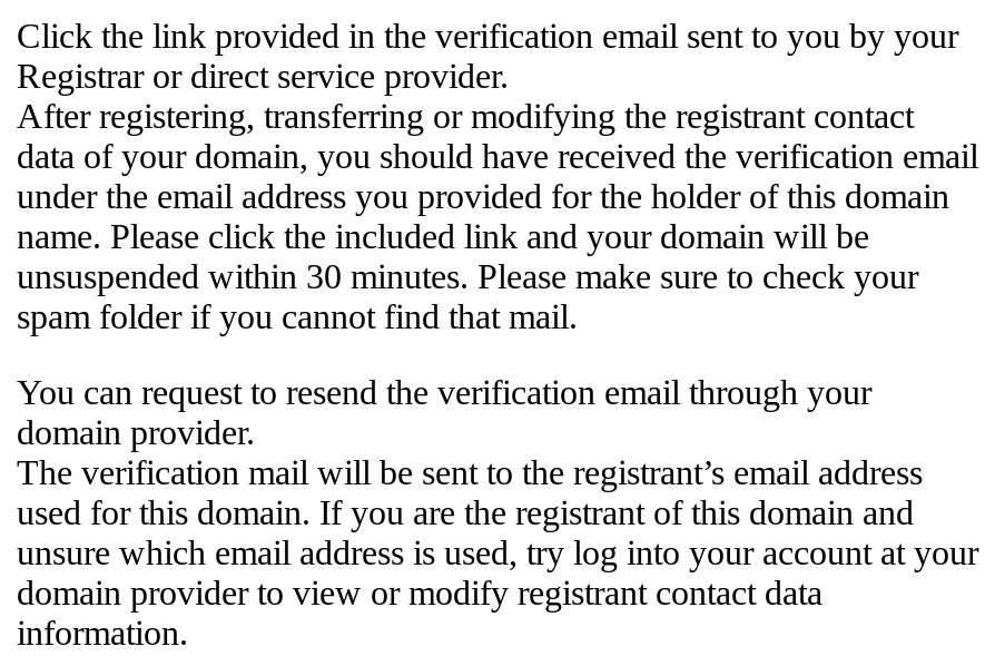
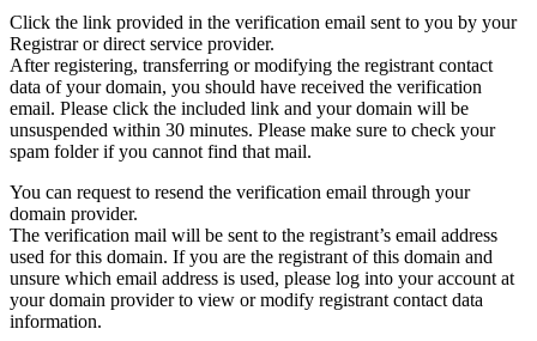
[17,137,978,255] data of your domain, you should have received the verification email | under the email address you provided for the holder of this domain | name. Please click the included link and your domain will be -> [10,76,482,118] data of your domain, you should have received the verification | email. Please click the included link and your domain will be
[17,533,978,611] unsure which email address is used, try log into your account at your | domain provider to view or modify registrant contact data -> [10,267,514,309] unsure which email address is used, please log into your account at | your domain provider to view or modify registrant contact data

